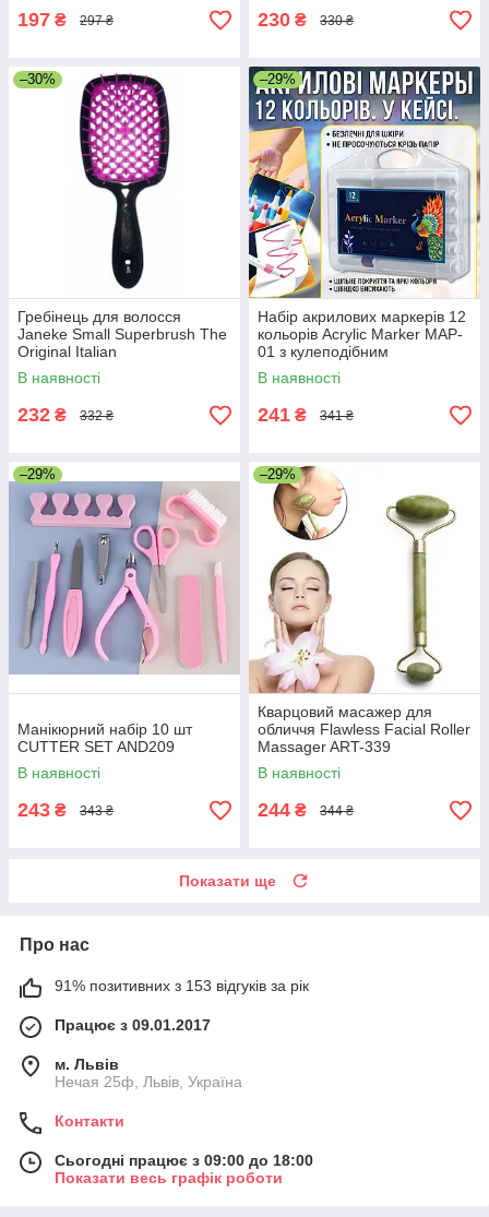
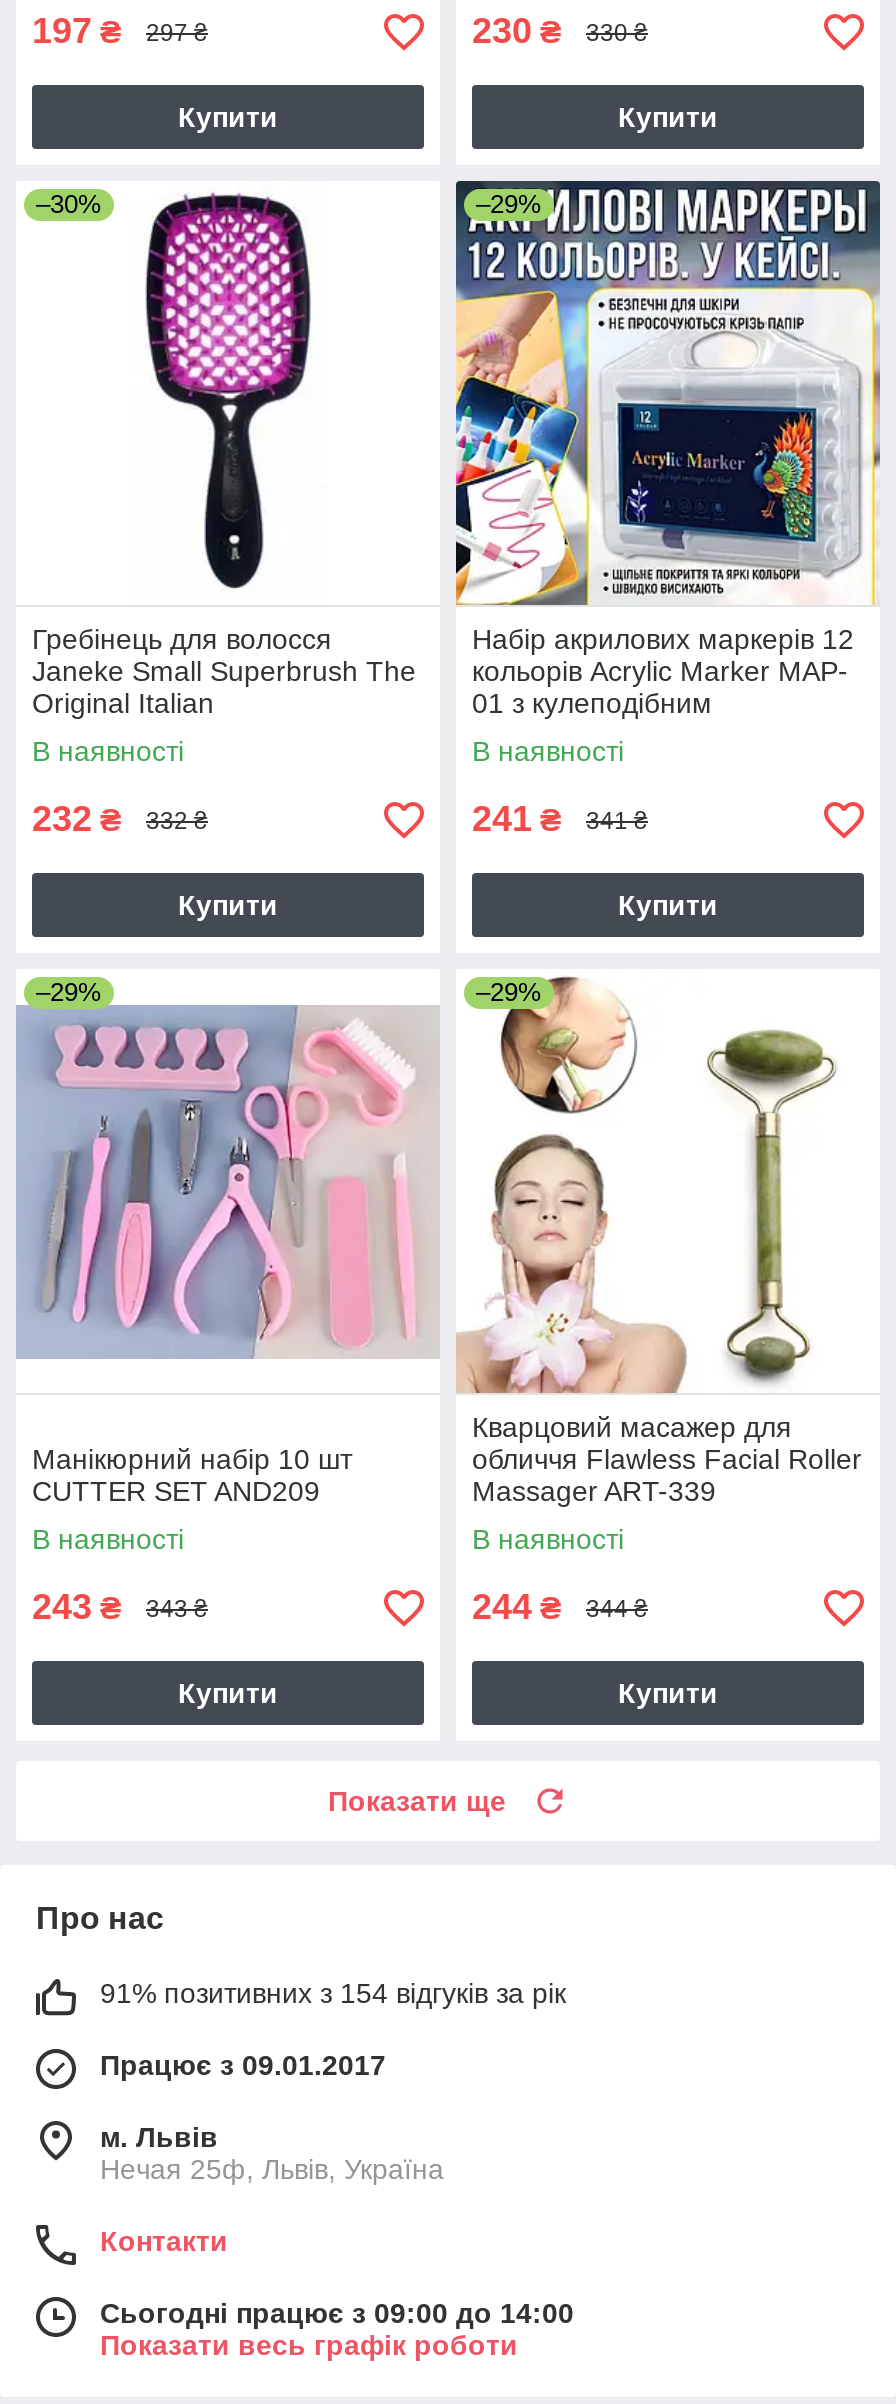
none -> [178,102,278,134] Купити
none -> [618,102,718,134] Купити
none -> [178,890,278,922] Купити
none -> [618,890,718,922] Купити
none -> [178,1678,278,1710] Купити
none -> [618,1678,718,1710] Купити
[55,977,309,995] 91% позитивних з 153 відгуків за рік -> [100,1978,566,2010] 91% позитивних з 154 відгуків за рік
[55,1152,313,1169] Сьогодні працює з 09:00 до 18:00 -> [100,2298,574,2330] Сьогодні працює з 09:00 до 14:00

